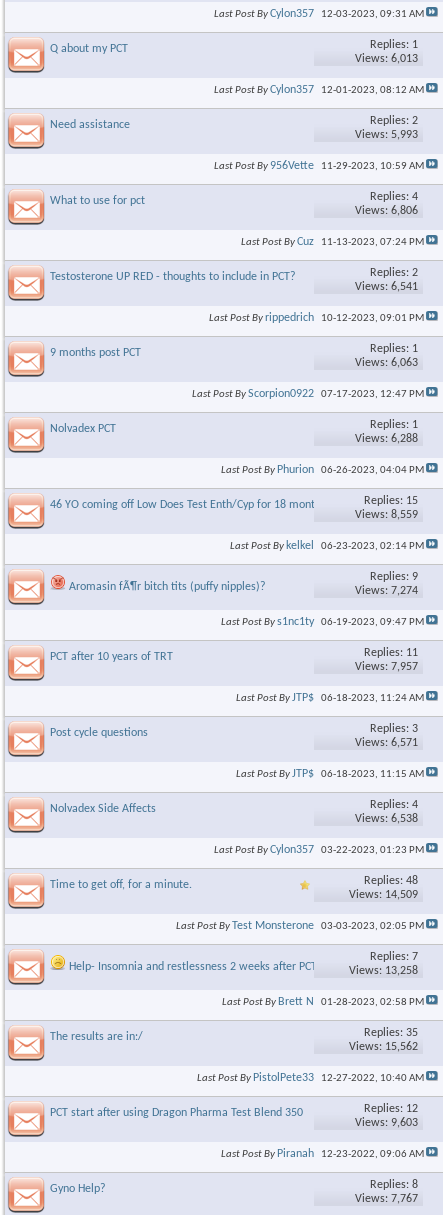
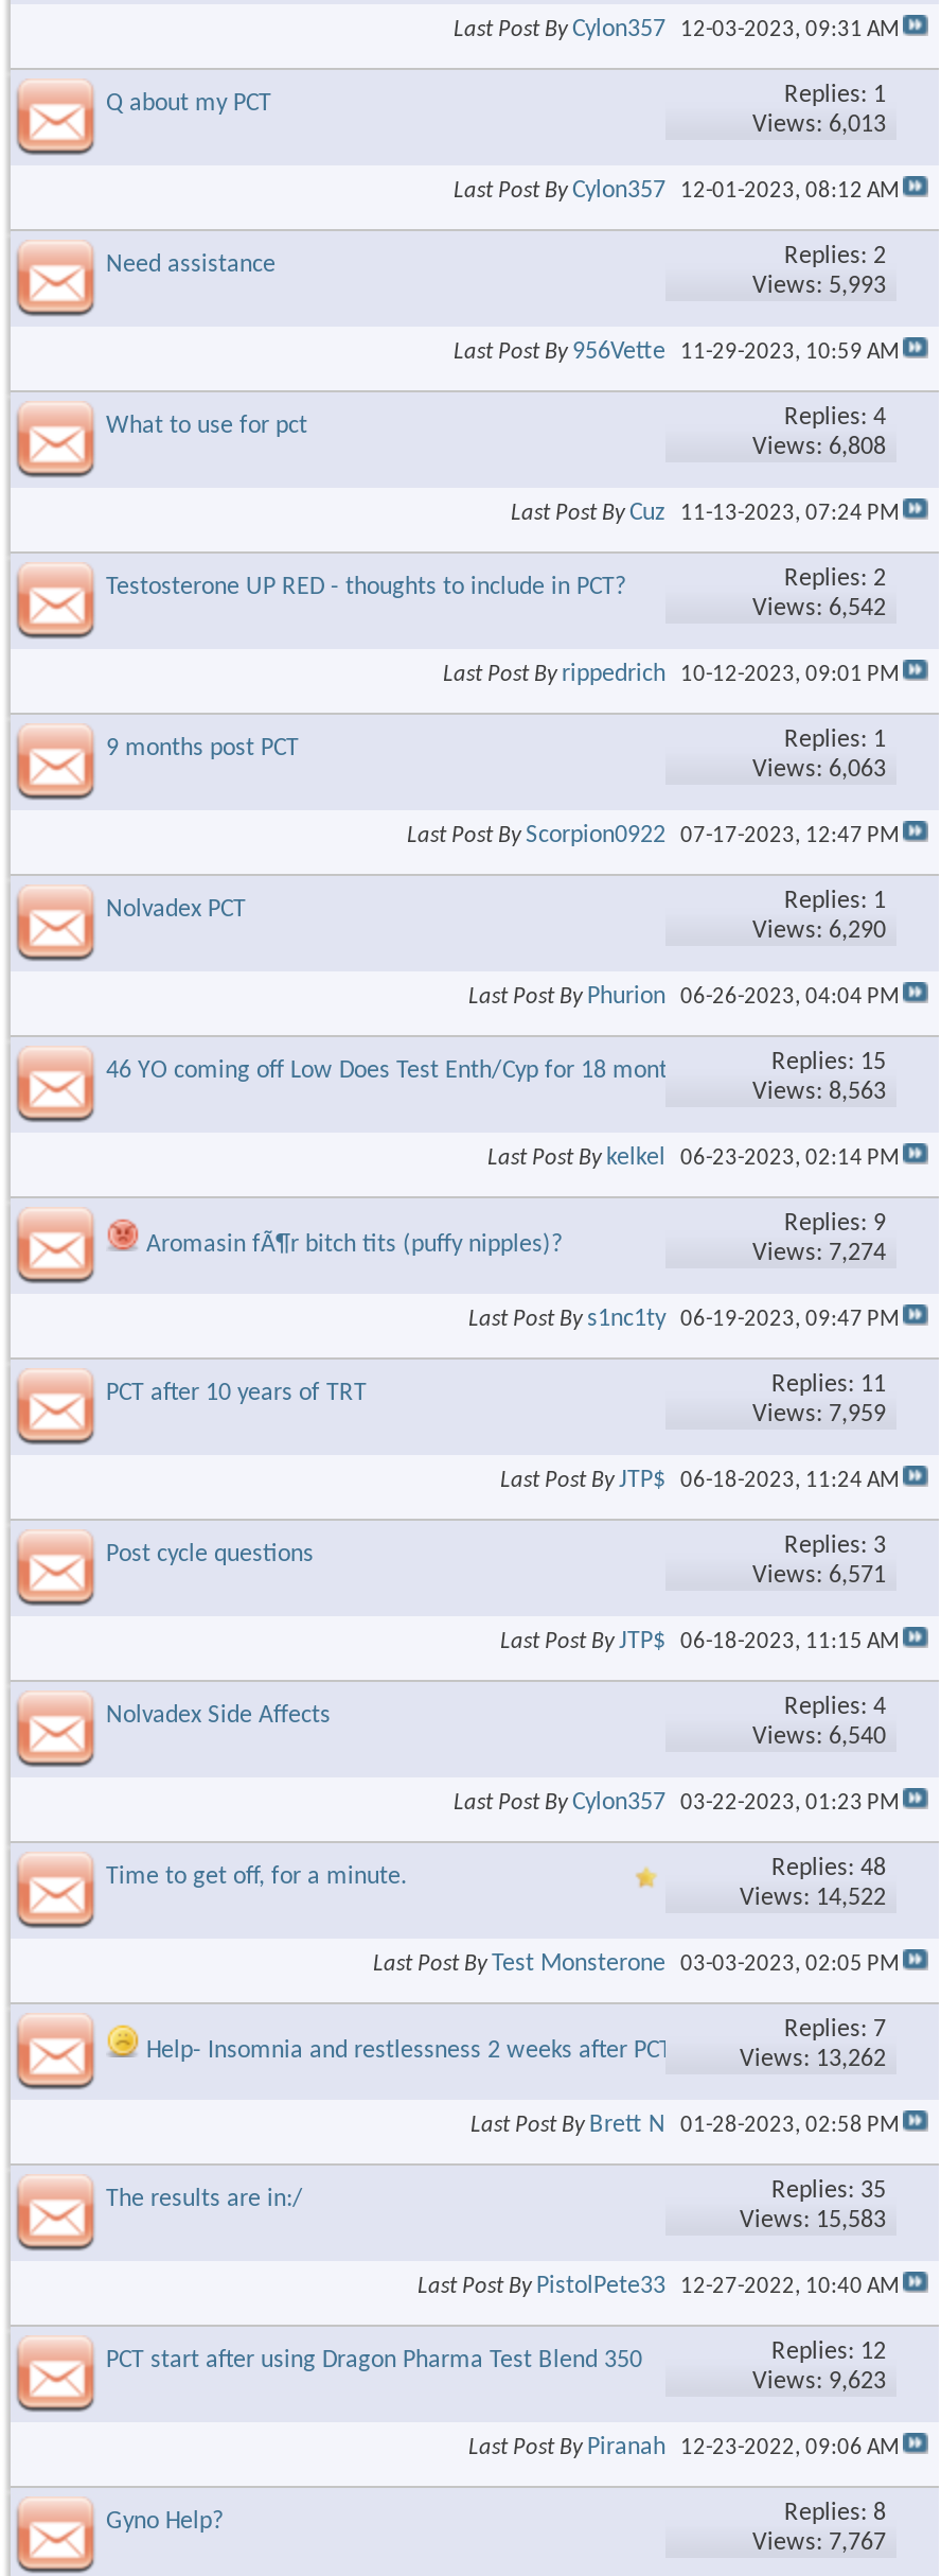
[355,205,418,217] Views: 6,806 -> [752,435,886,460] Views: 6,808
[355,281,418,293] Views: 6,541 -> [752,596,886,621] Views: 6,542
[355,433,418,445] Views: 6,288 -> [752,918,886,944] Views: 6,290
[355,509,418,521] Views: 8,559 -> [752,1080,886,1105] Views: 8,563
[355,661,418,673] Views: 7,957 -> [752,1402,886,1427] Views: 7,959
[355,813,418,825] Views: 6,538 -> [752,1724,886,1750] Views: 6,540
[349,889,418,901] Views: 14,509 -> [740,1886,886,1911] Views: 14,522
[349,965,418,977] Views: 13,258 -> [740,2047,886,2072] Views: 13,262
[349,1041,418,1053] Views: 15,562 -> [740,2208,886,2233] Views: 15,583
[355,1117,418,1129] Views: 9,603 -> [752,2369,886,2395] Views: 9,623

